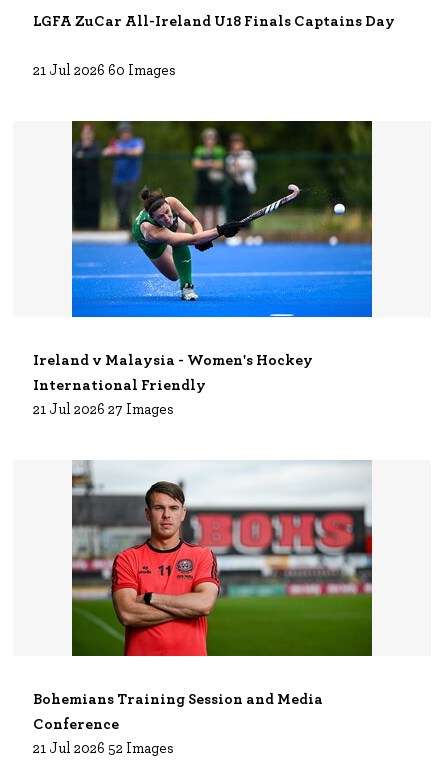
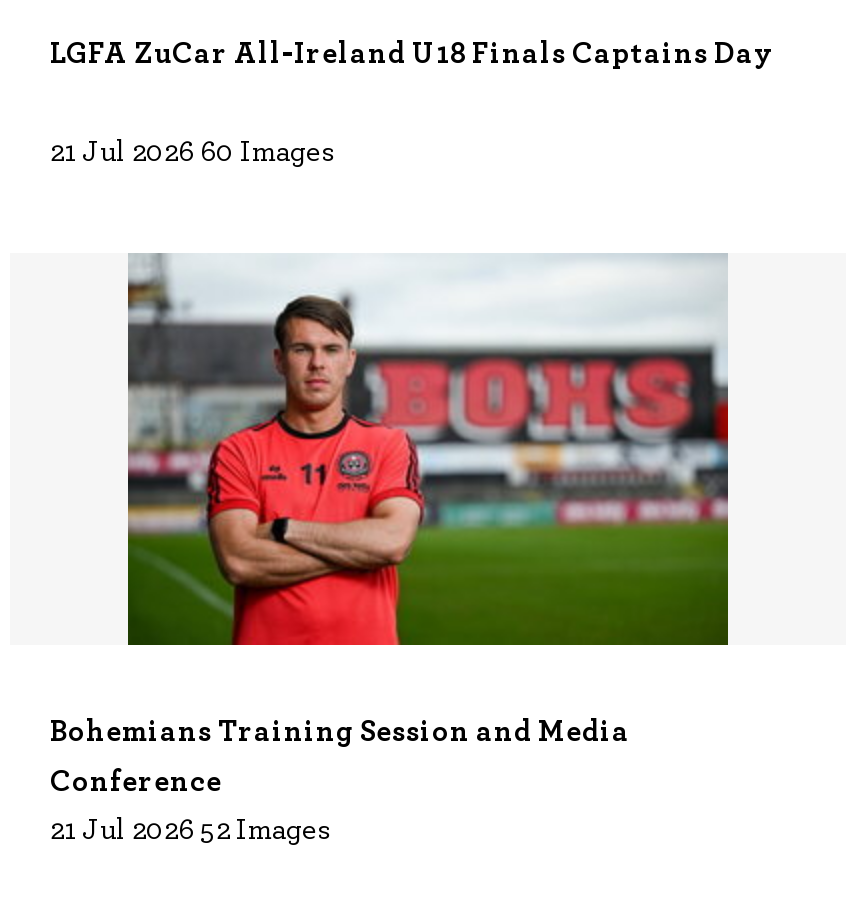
[33,120,373,418] [image] | Ireland v Malaysia - Women's Hockey | International Friendly | 21 Jul 2026 27 Images -> none

